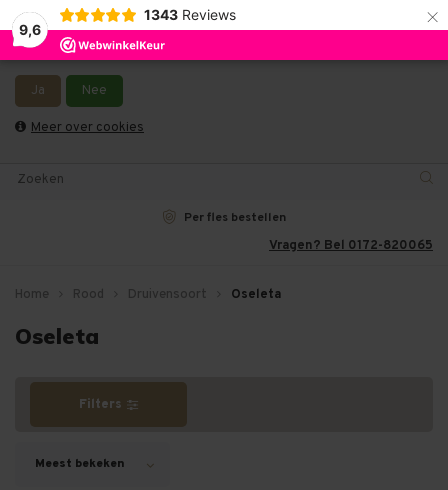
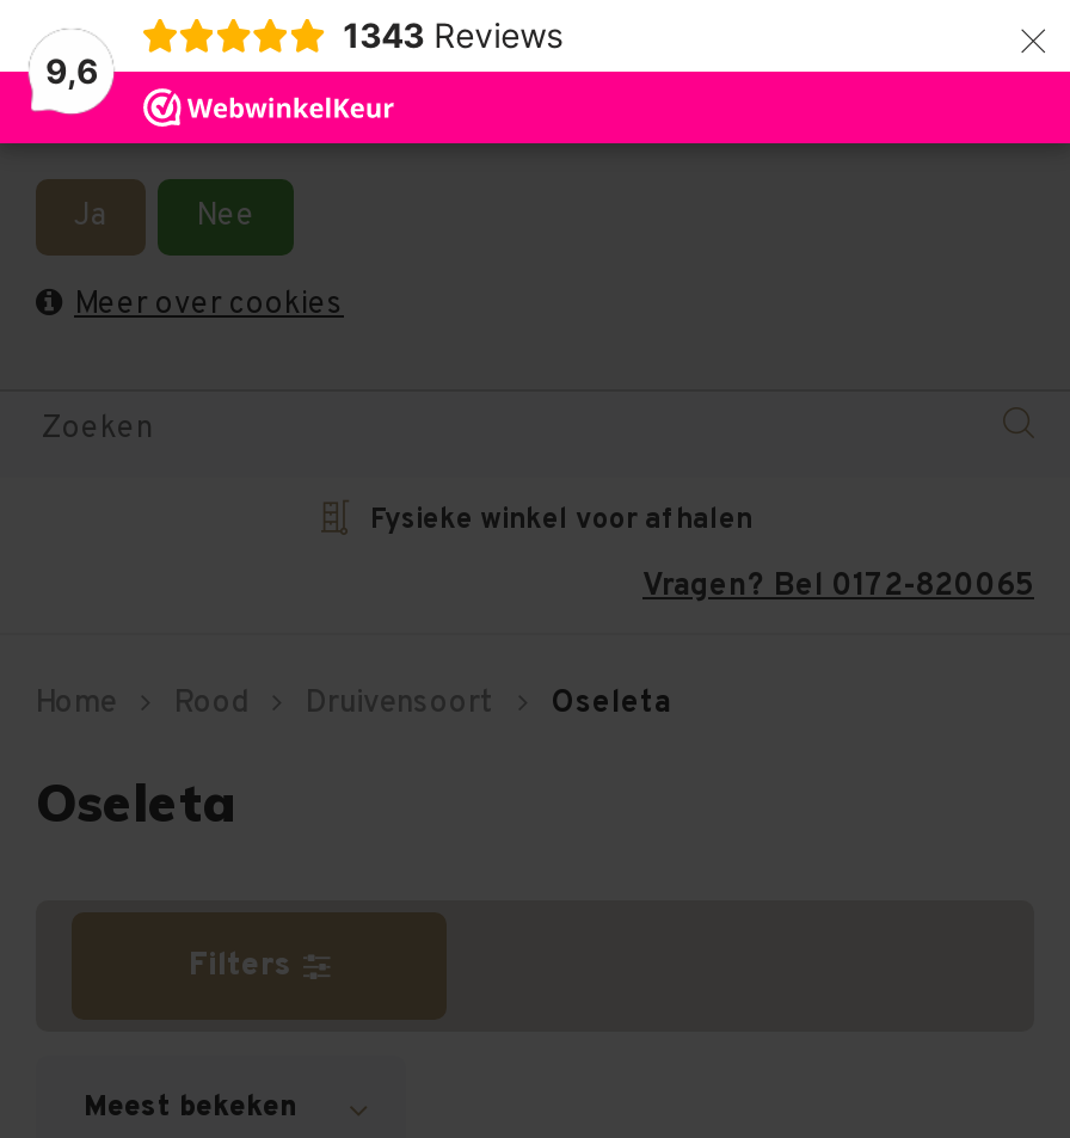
[184,210,286,226] Per fles bestellen -> [370,502,752,540] Fysieke winkel voor afhalen

